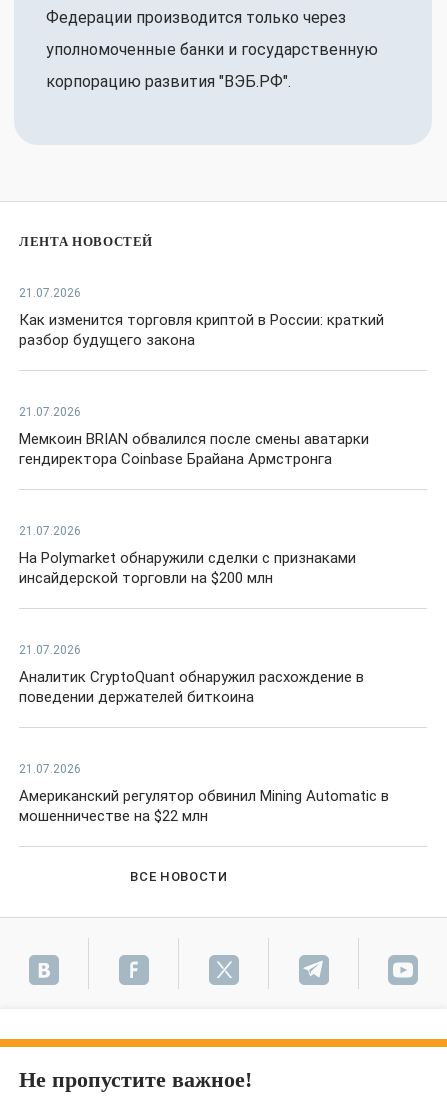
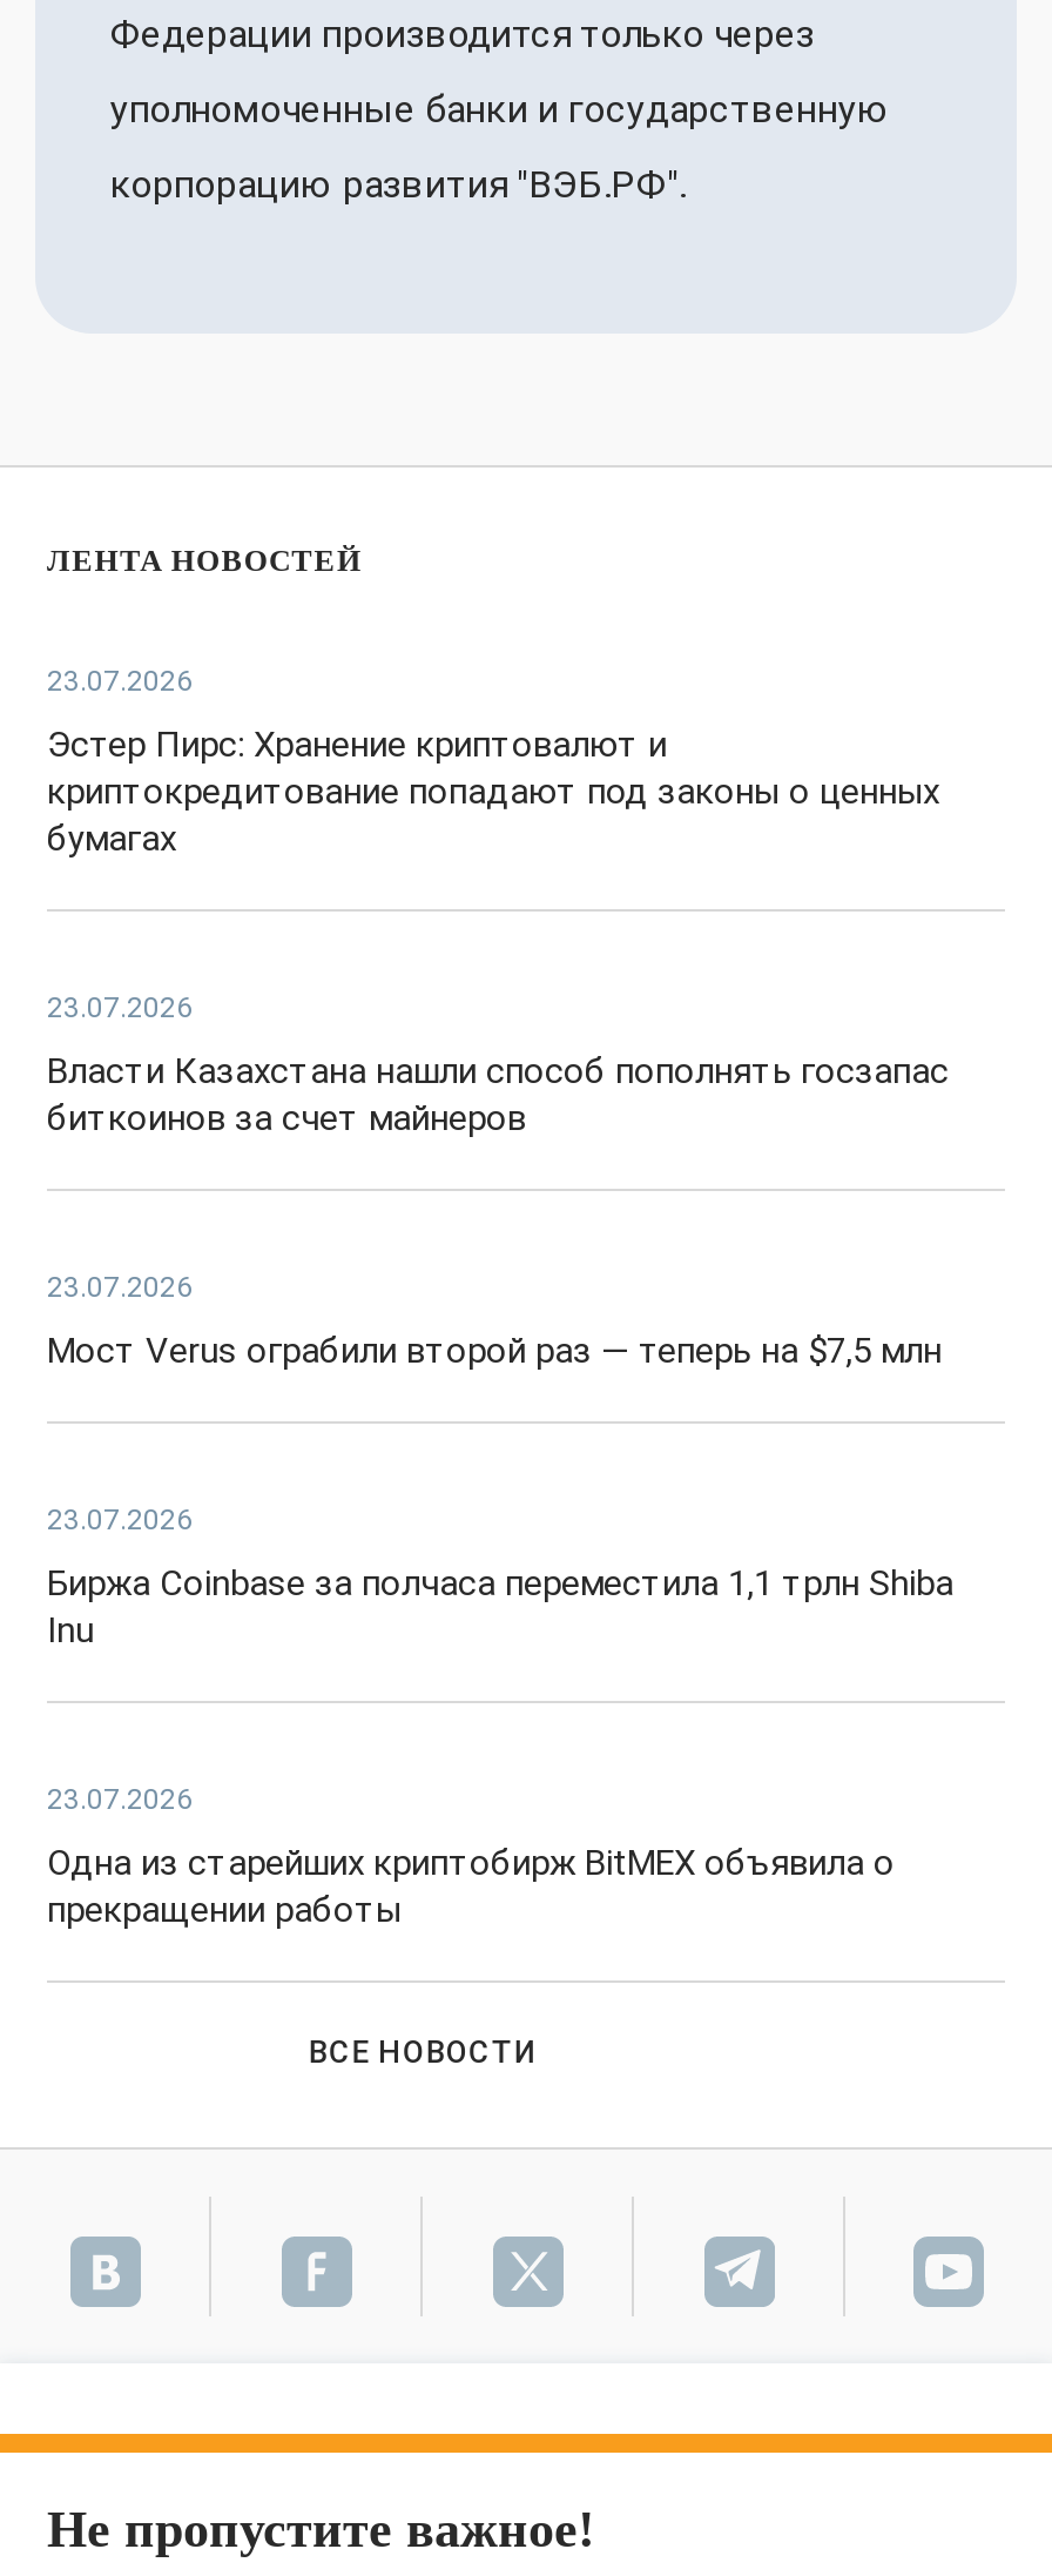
[19,286,81,300] 21.07.2026 -> [47,664,193,697] 23.07.2026
[19,311,384,349] Как изменится торговля криптой в России: краткий | разбор будущего закона -> [47,723,939,859] Эстер Пирс: Хранение криптовалют и | криптокредитование попадают под законы о ценных | бумагах
[19,405,81,419] 21.07.2026 -> [47,991,193,1024] 23.07.2026
[19,430,369,468] Мемкоин BRIAN обвалился после смены аватарки | гендиректора Coinbase Брайана Армстронга -> [47,1050,949,1139] Власти Казахстана нашли способ пополнять госзапас | биткоинов за счет майнеров
[19,524,81,538] 21.07.2026 -> [47,1270,193,1303] 23.07.2026
[19,549,356,587] На Polymarket обнаружили сделки с признаками | инсайдерской торговли на $200 млн -> [47,1329,942,1372] Мост Verus ограбили второй раз — теперь на $7,5 млн
[19,643,81,657] 21.07.2026 -> [47,1503,193,1536] 23.07.2026
[19,668,364,706] Аналитик CryptoQuant обнаружил расхождение в | поведении держателей биткоина -> [47,1562,953,1651] Биржа Coinbase за полчаса переместила 1,1 трлн Shiba | Inu
[19,762,81,776] 21.07.2026 -> [47,1783,193,1816] 23.07.2026
[19,787,389,825] Американский регулятор обвинил Mining Automatic в | мошенничестве на $22 млн -> [47,1841,895,1931] Одна из старейших криптобирж BitMEX объявила о | прекращении работы

